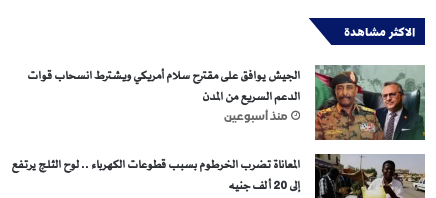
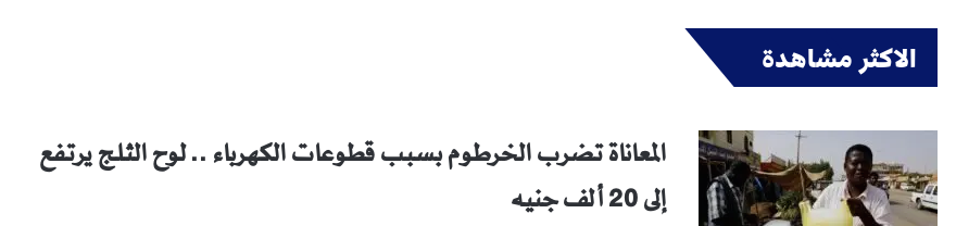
[27,65,425,141] [image] | الجيش يوافق على مقترح سلام أمريكي ويشترط انسحاب قوات | الدعم السريع من المدن | منذ أسبوعين -> none

